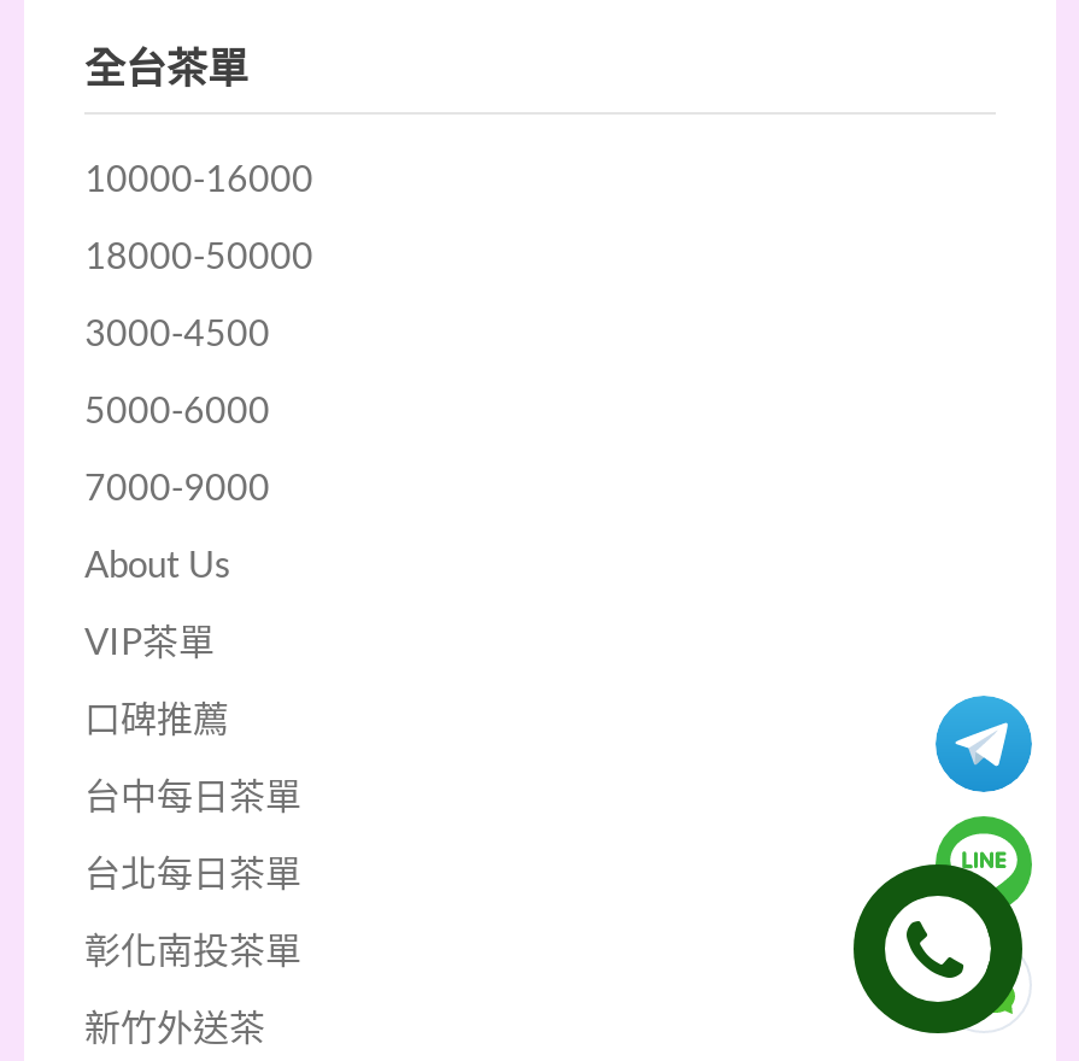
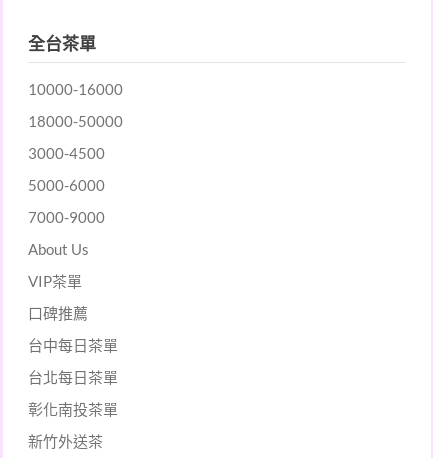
[933,693,1034,795] [image] -> none
[851,814,1034,1036] [image] -> none

